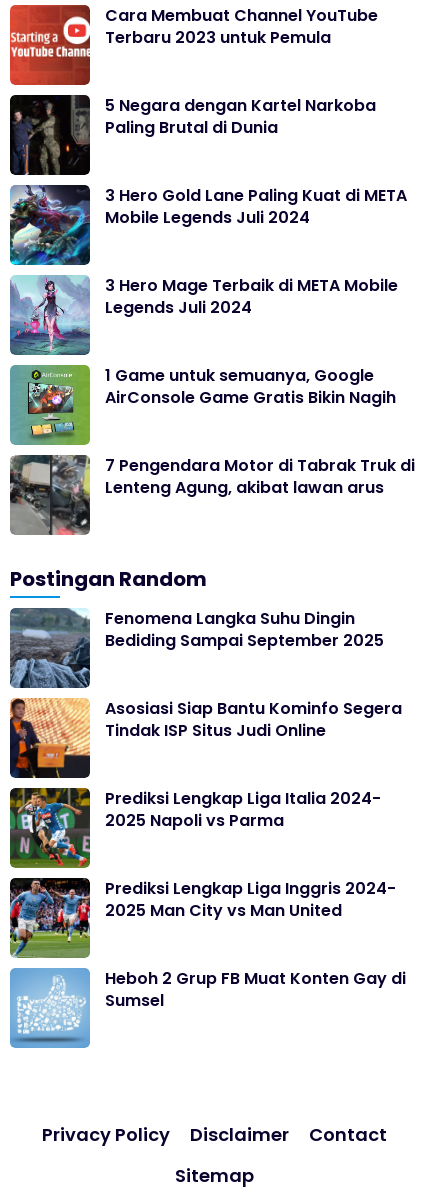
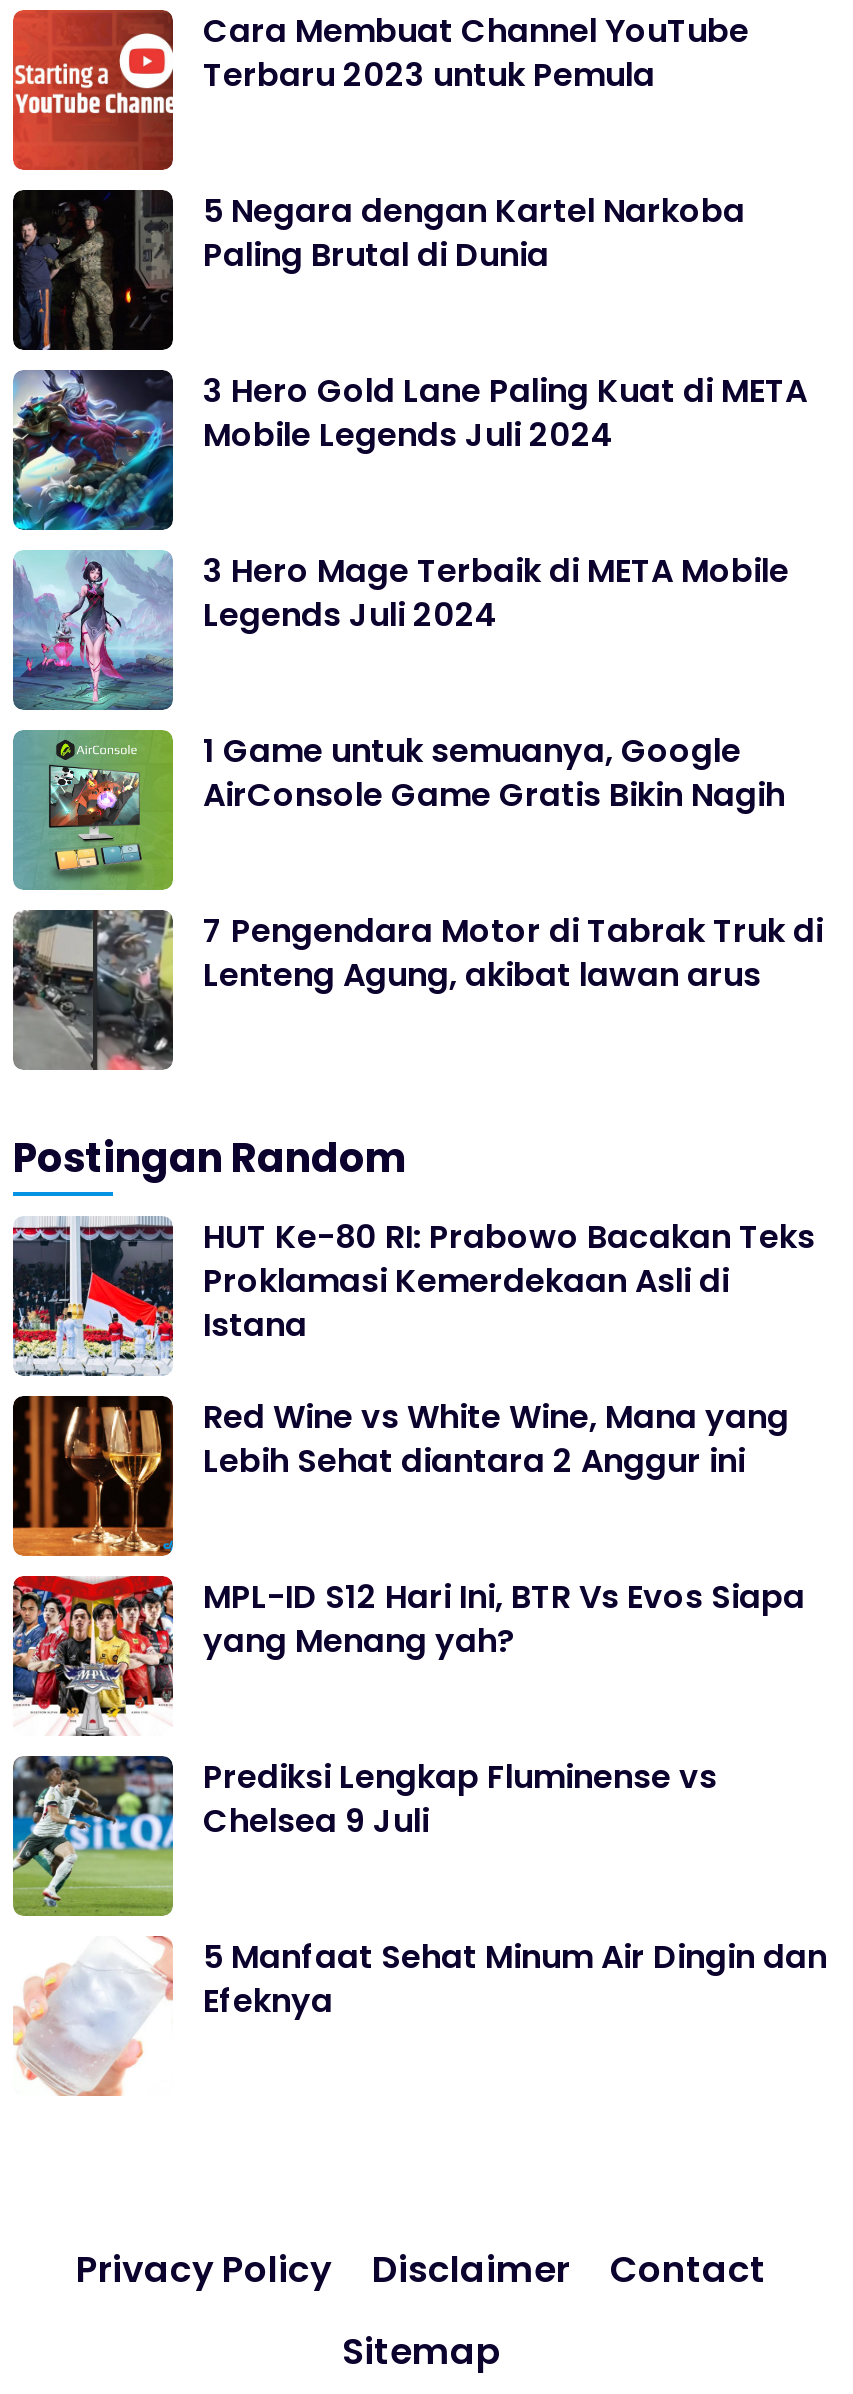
[9,607,384,689] [image] | Fenomena Langka Suhu Dingin | Bediding Sampai September 2025 -> [11,1213,815,1376] [image] | HUT Ke-80 RI: Prabowo Bacakan Teks | Proklamasi Kemerdekaan Asli di | Istana
[9,697,402,779] [image] | Asosiasi Siap Bantu Kominfo Segera | Tindak ISP Situs Judi Online -> [11,1393,789,1558] [image] | Red Wine vs White Wine, Mana yang | Lebih Sehat diantara 2 Anggur ini
[9,787,381,869] [image] | Prediksi Lengkap Liga Italia 2024- | 2025 Napoli vs Parma -> [11,1573,805,1736] [image] | MPL-ID S12 Hari Ini, BTR Vs Evos Siapa | yang Menang yah?
[9,877,396,958] [image] | Prediksi Lengkap Liga Inggris 2024- | 2025 Man City vs Man United -> [11,1753,717,1916] [image] | Prediksi Lengkap Fluminense vs | Chelsea 9 Juli
[9,967,406,1049] [image] | Heboh 2 Grup FB Muat Konten Gay di | Sumsel -> [11,1933,827,2098] [image] | 5 Manfaat Sehat Minum Air Dingin dan | Efeknya

